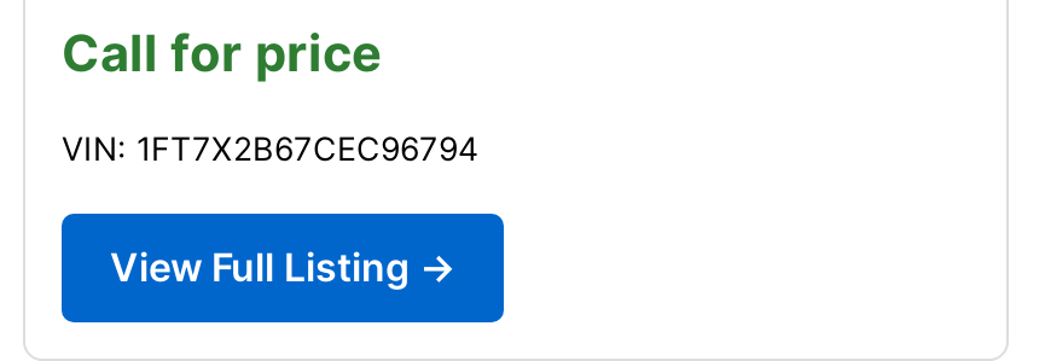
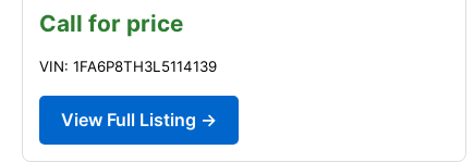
[62,129,480,168] VIN: 1FT7X2B67CEC96794 -> [39,58,217,75] VIN: 1FA6P8TH3L5114139

